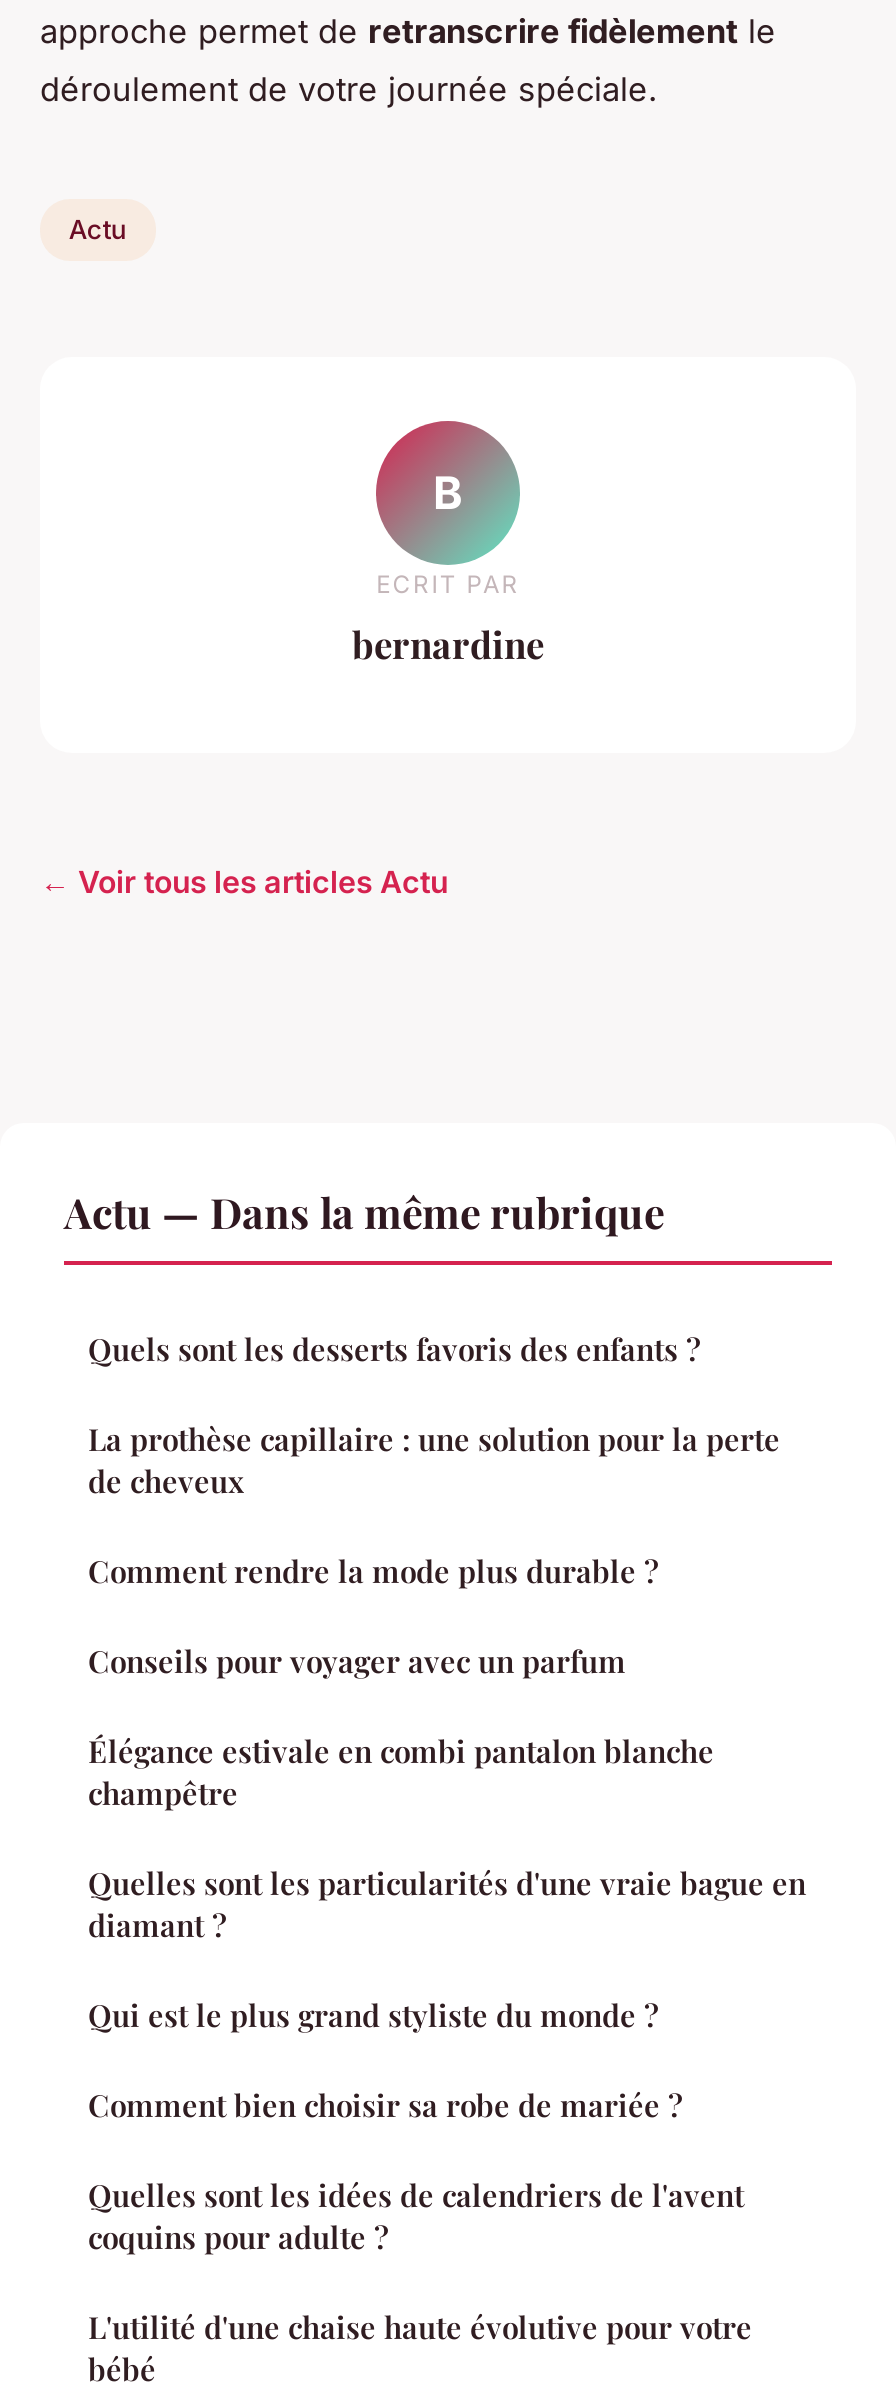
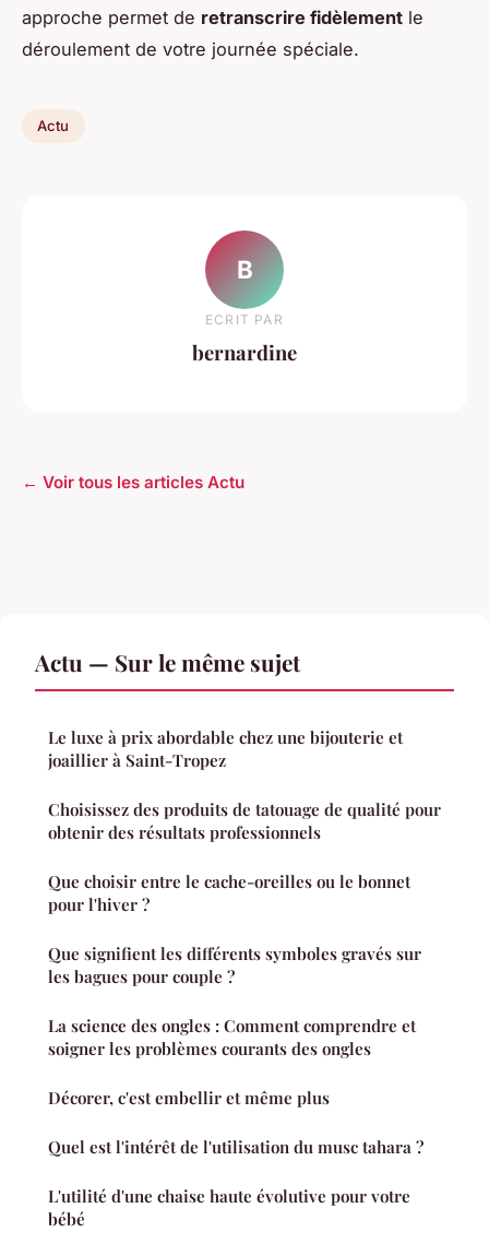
[64,1182,806,2256] Actu — Dans la même rubrique | Quels sont les desserts favoris des enfants ? | La prothèse capillaire : une solution pour la perte | de cheveux | Comment rendre la mode plus durable ? | Conseils pour voyager avec un parfum | Élégance estivale en combi pantalon blanche | champêtre | Quelles sont les particularités d'une vraie bague en | diamant ? | Qui est le plus grand styliste du monde ? | Comment bien choisir sa robe de mariée ? | Quelles sont les idées de calendriers de l'avent | coquins pour adulte ? -> [35,646,441,1157] Actu — Sur le même sujet | Le luxe à prix abordable chez une bijouterie et | joaillier à Saint-Tropez | Choisissez des produits de tatouage de qualité pour | obtenir des résultats professionnels | Que choisir entre le cache-oreilles ou le bonnet | pour l'hiver ? | Que signifient les différents symboles gravés sur | les bagues pour couple ? | La science des ongles : Comment comprendre et | soigner les problèmes courants des ongles | Décorer, c'est embellir et même plus | Quel est l'intérêt de l'utilisation du musc tahara ?

